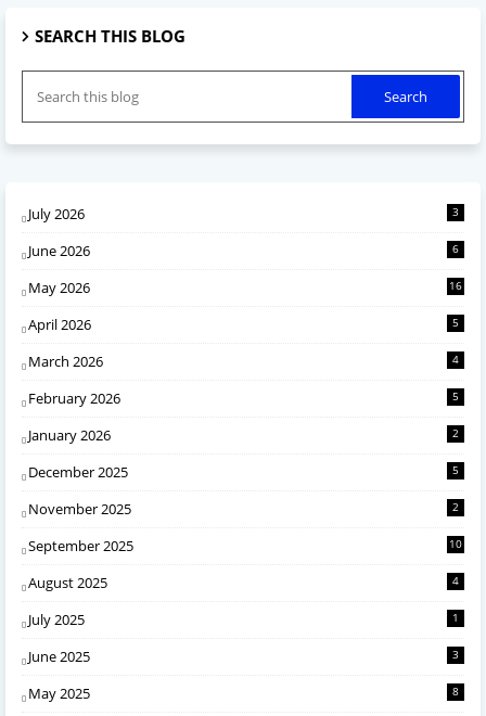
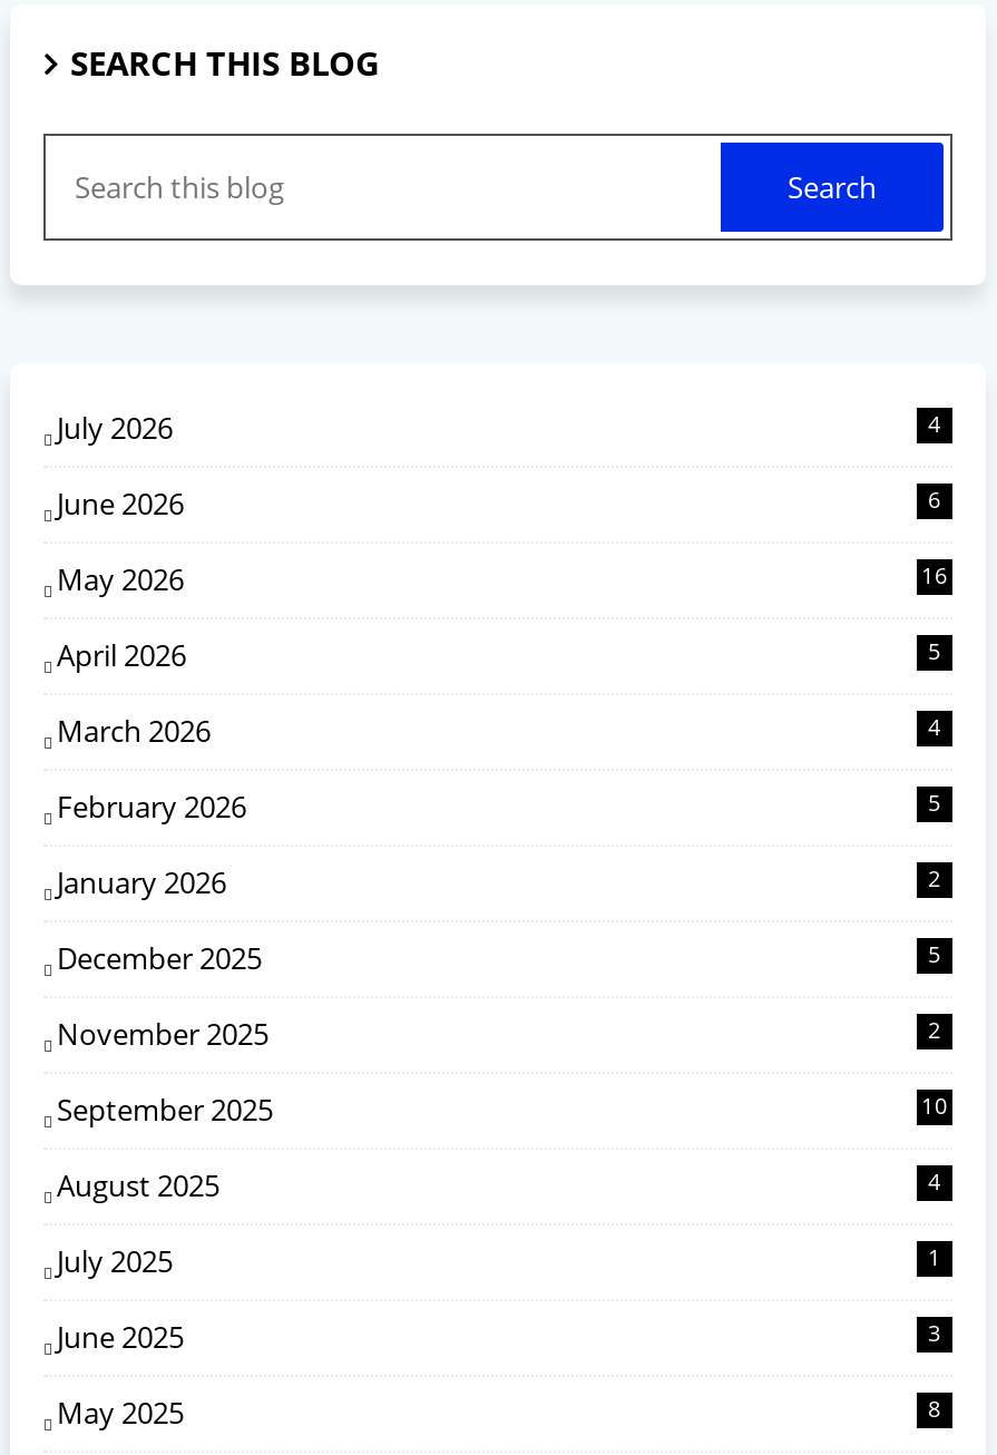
[452,204,459,219] 3 -> [928,407,941,439] 4

